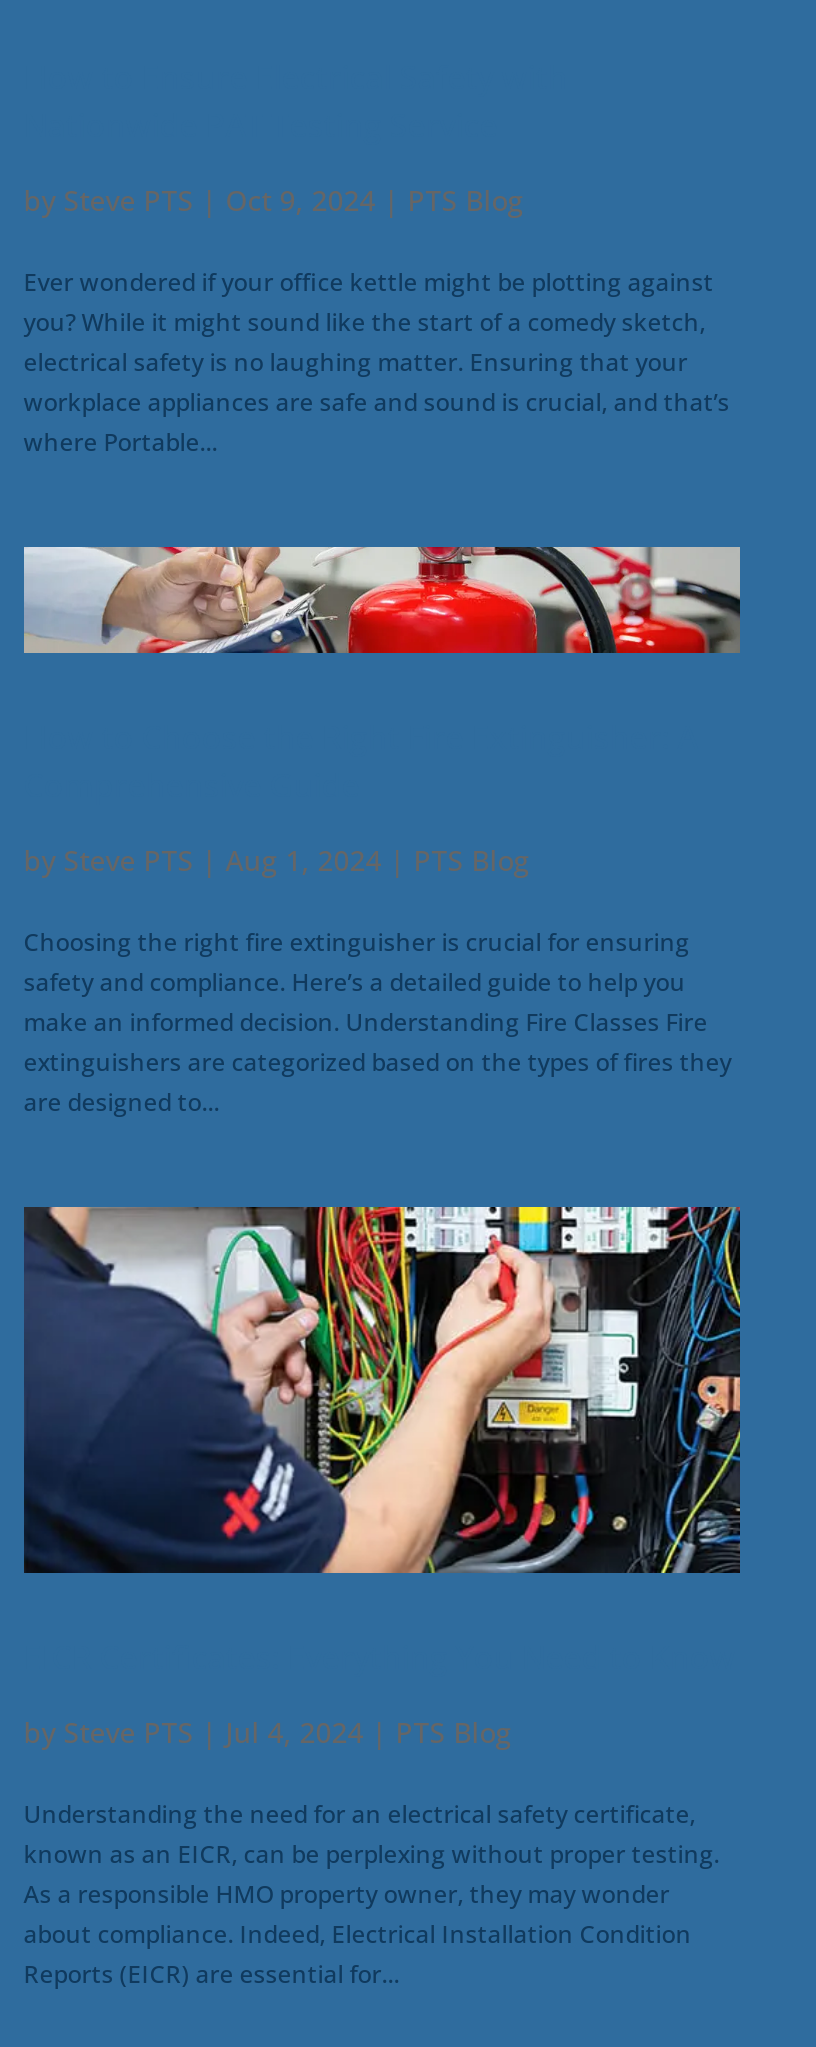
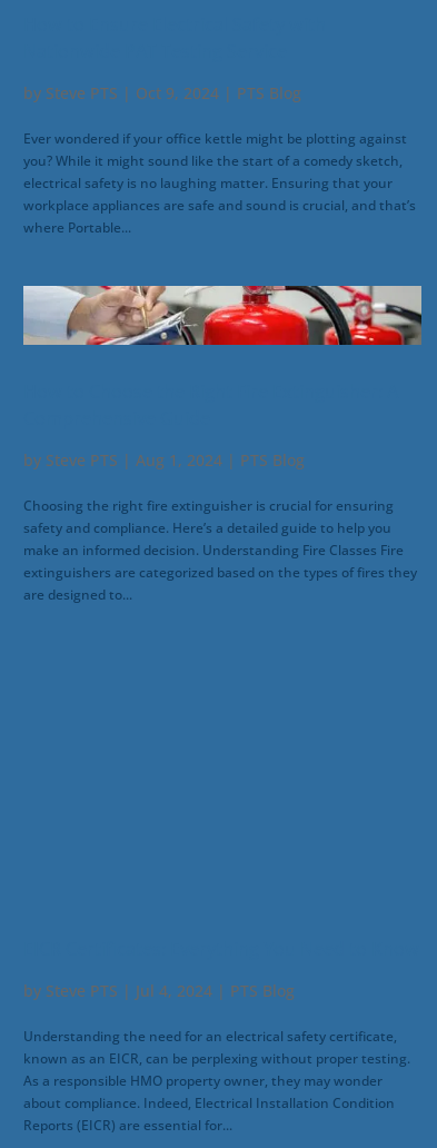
[22,1205,742,1575] [image] -> none

